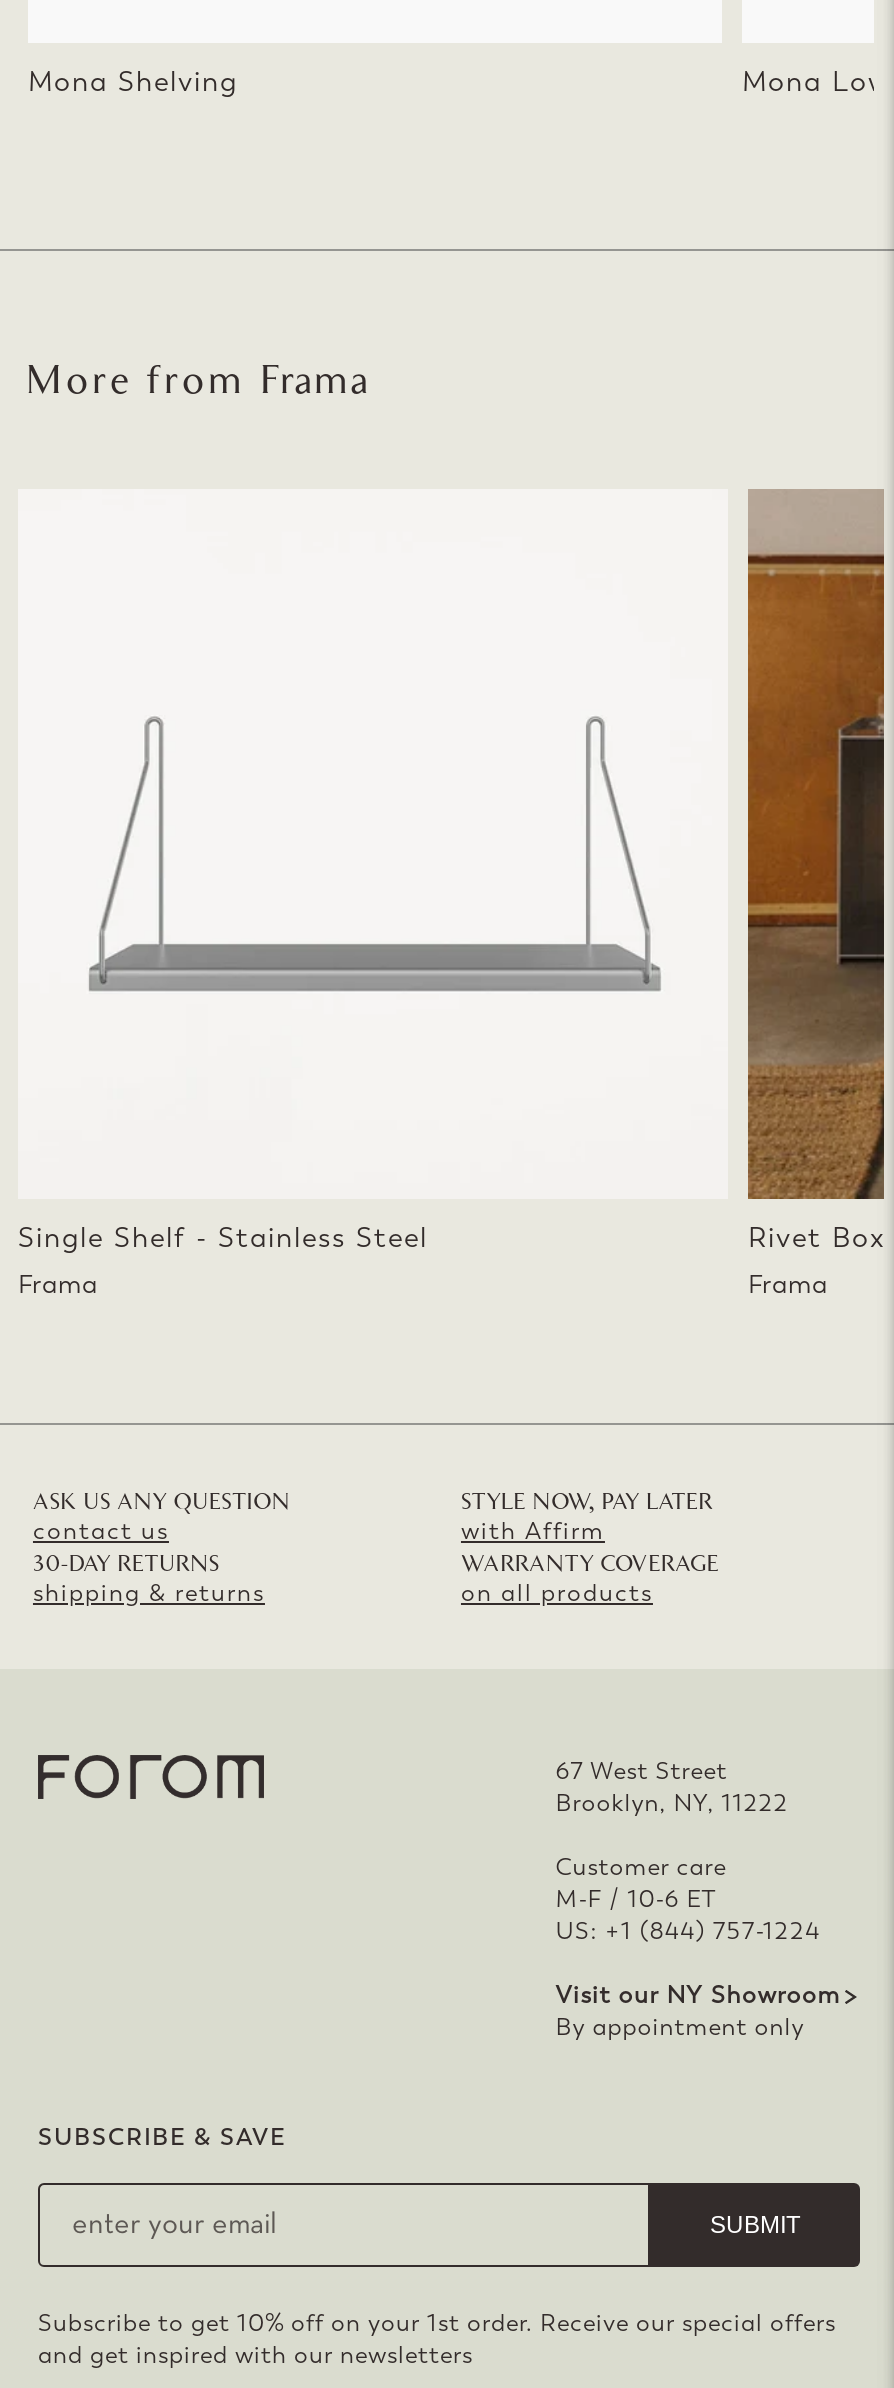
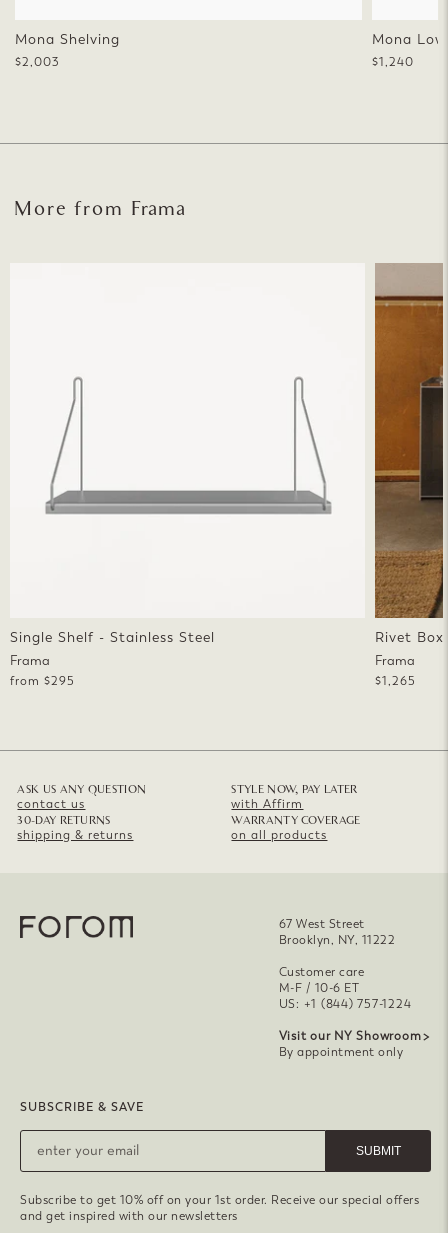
none -> [15,55,60,69] $2,003
none -> [372,55,414,69] $1,240
none -> [10,674,75,688] from $295
none -> [375,674,416,688] $1,265

